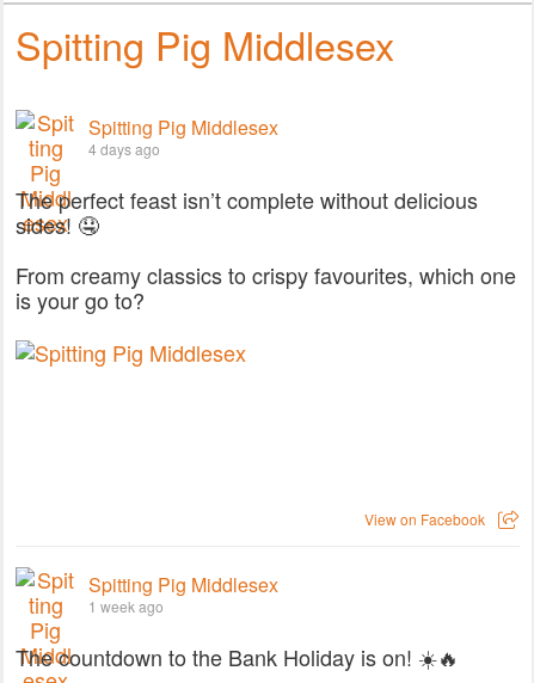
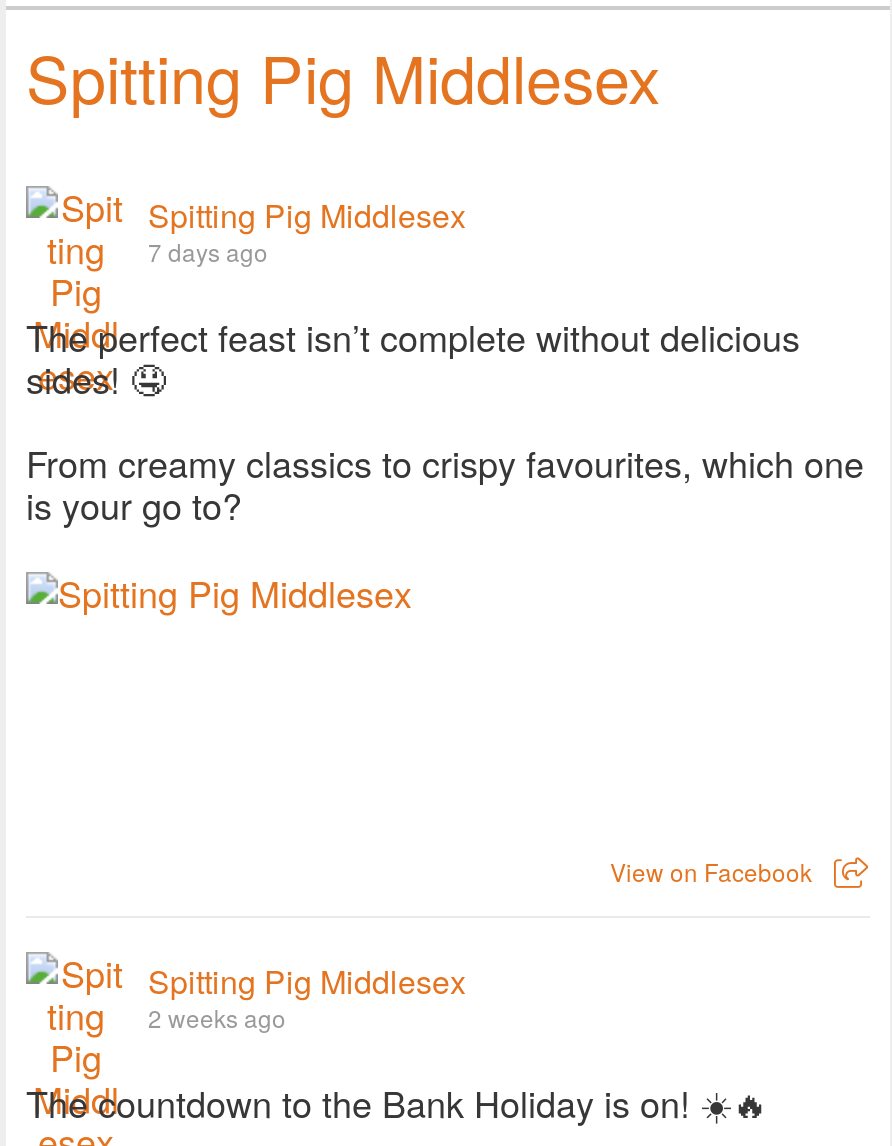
[88,139,160,159] 4 days ago -> [148,235,268,269] 7 days ago
[88,596,164,616] 1 week ago -> [148,1000,286,1034] 2 weeks ago

